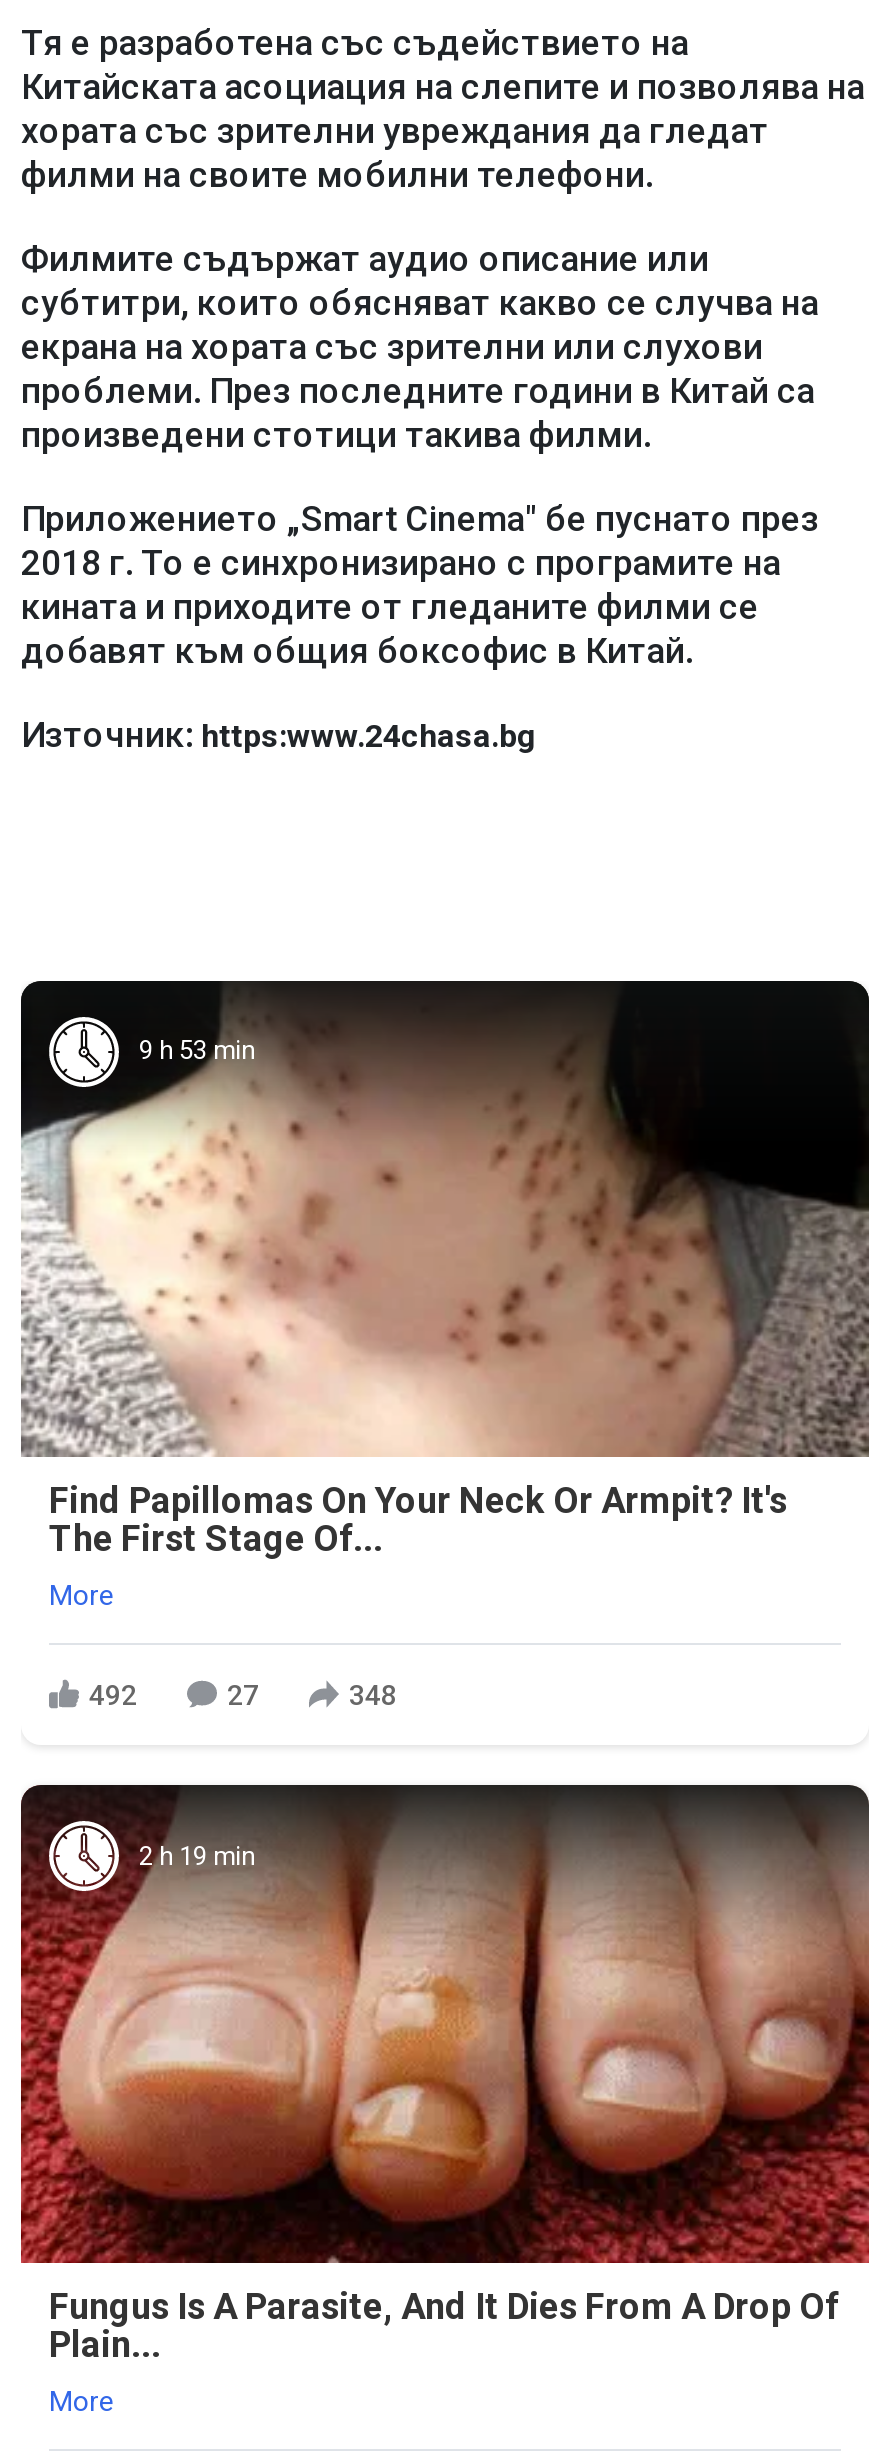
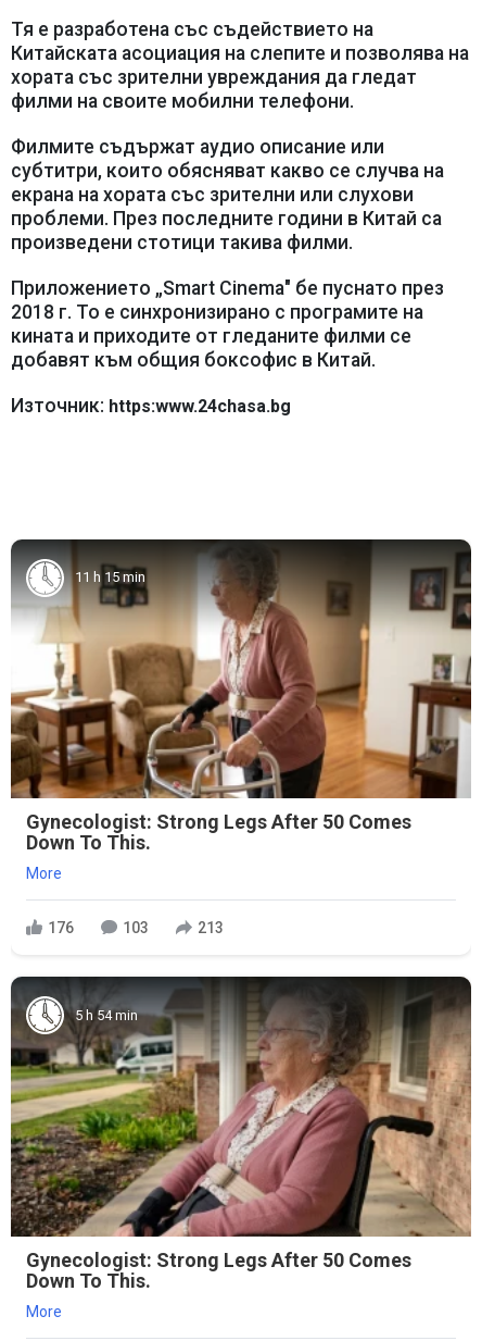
[19,985,871,1459] [image] | 9 h 53 min -> [10,543,472,799] [image] | 11 h 15 min
[49,1479,787,1559] Find Papillomas On Your Neck Or Armpit? It's | The First Stage Of... -> [26,810,411,854] Gynecologist: Strong Legs After 50 Comes | Down To This.
[89,1678,397,1710] 492 | 27 | 348 -> [48,918,224,936] 176 | 103 | 213
[19,1793,871,2265] [image] | 2 h 19 min -> [10,980,472,1238] [image] | 5 h 54 min
[49,2284,839,2364] Fungus Is A Parasite, And It Dies From A Drop Of | Plain... -> [26,1248,411,1292] Gynecologist: Strong Legs After 50 Comes | Down To This.

